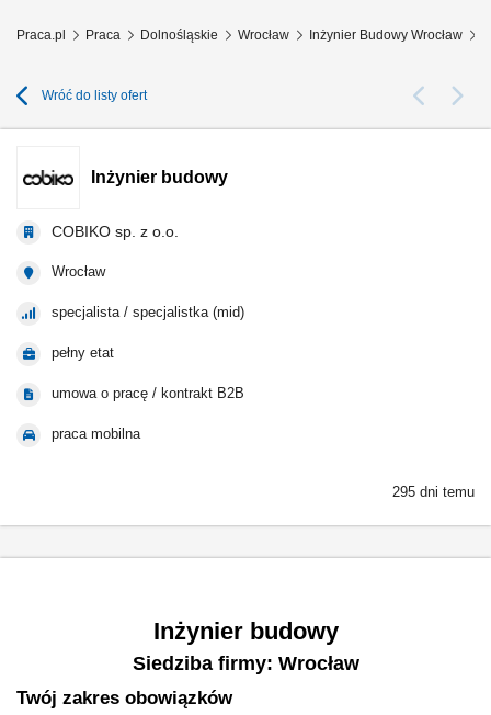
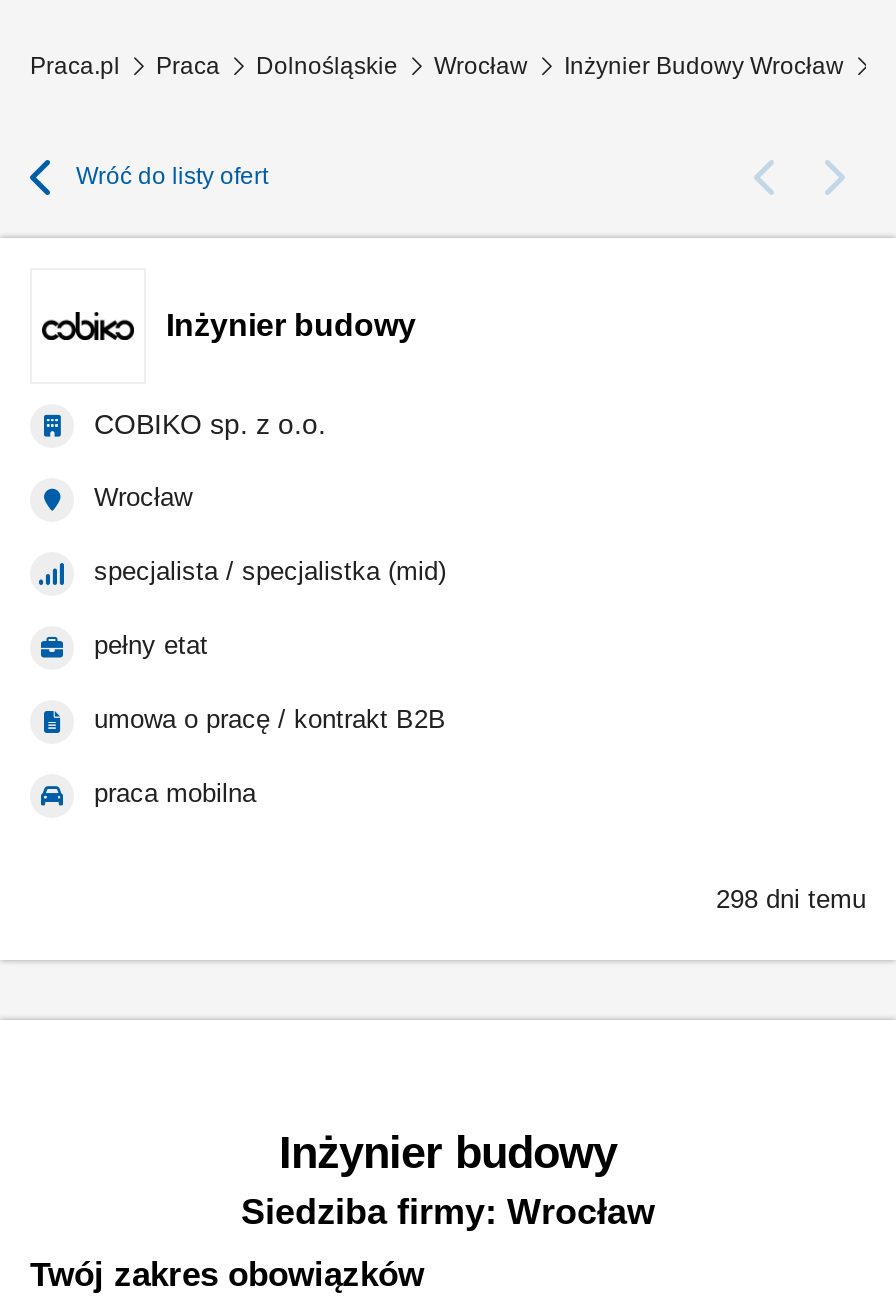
[392,484,475,500] 295 dni temu -> [716,884,866,914] 298 dni temu

